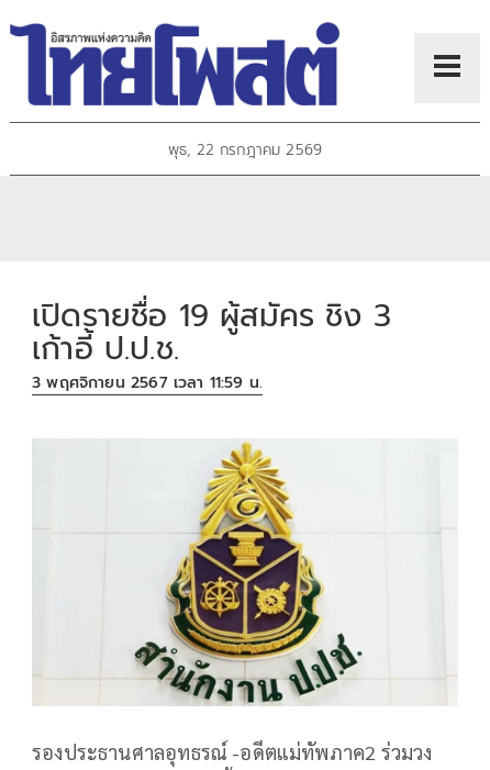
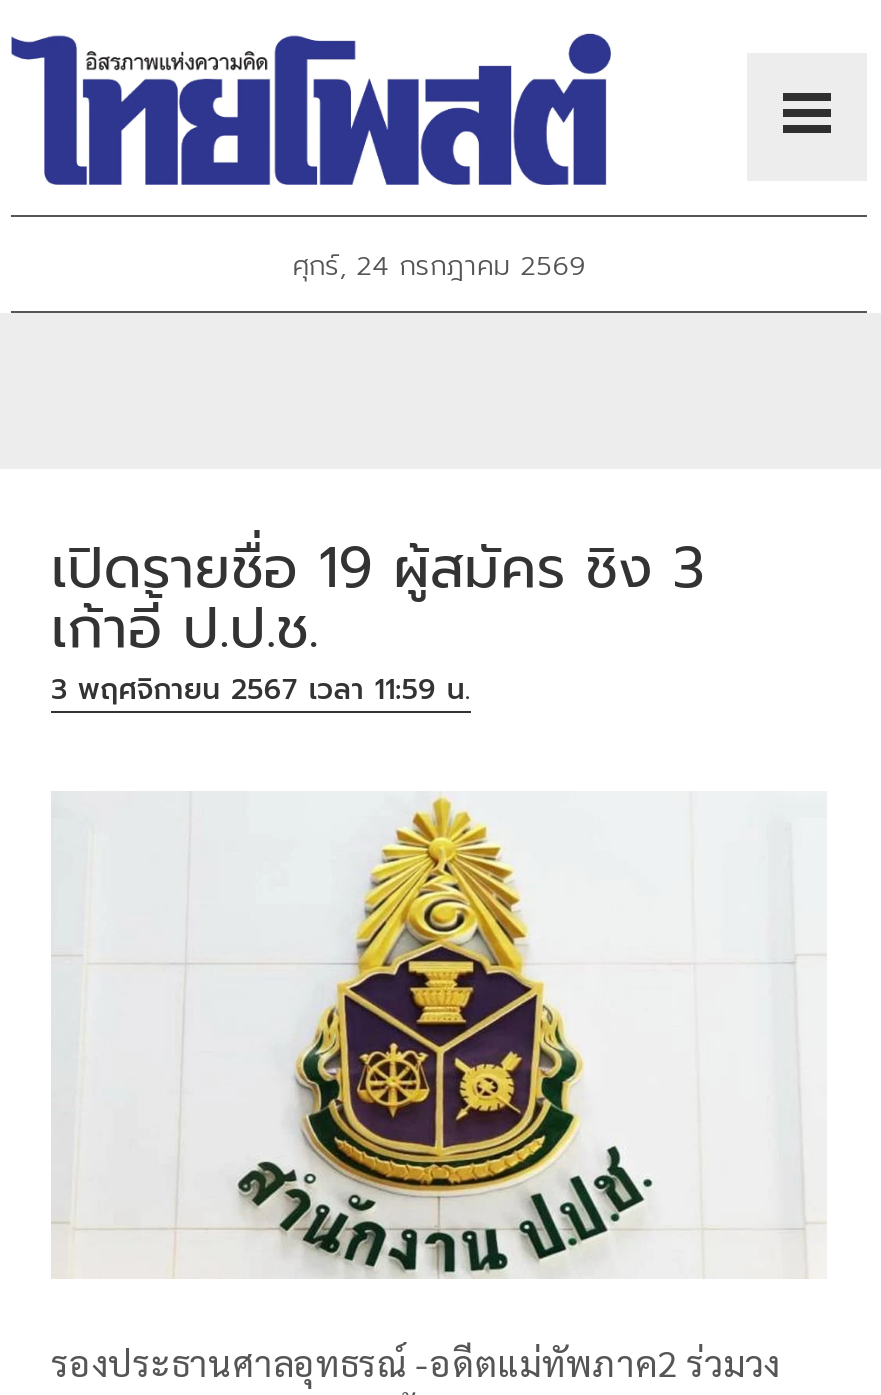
[168,139,322,162] พุธ, 22 กรกฎาคม 2569 -> [292,246,586,288] ศุกร์, 24 กรกฎาคม 2569

